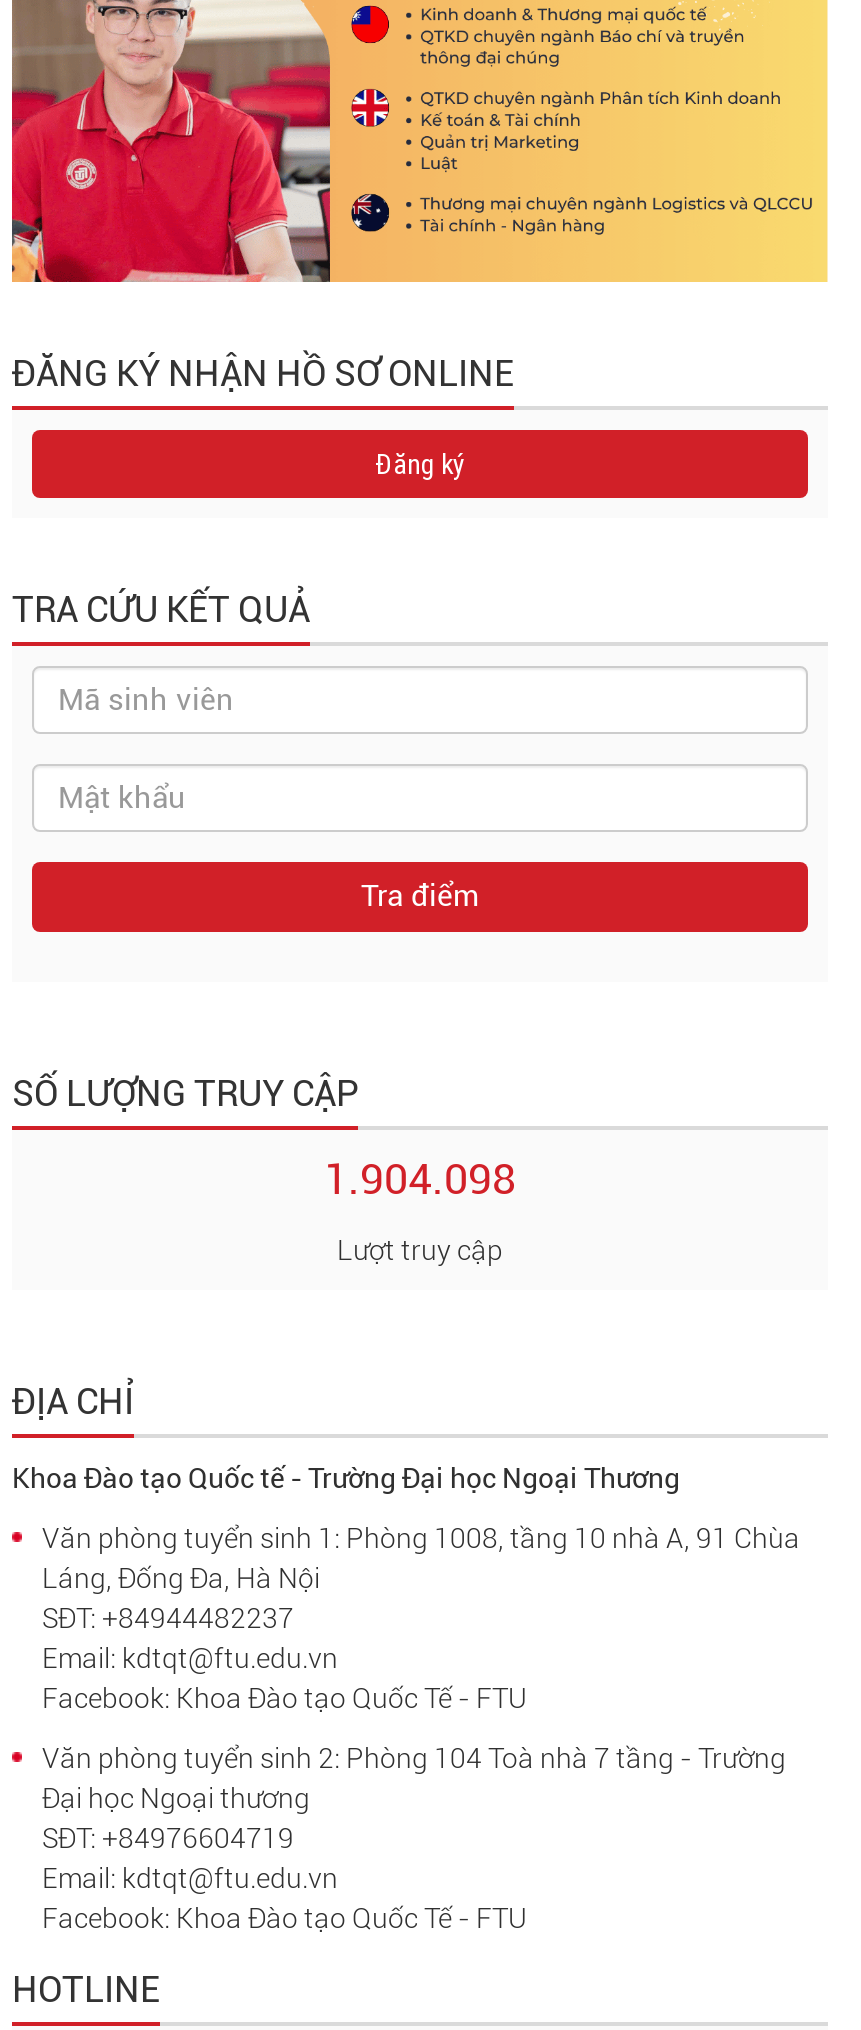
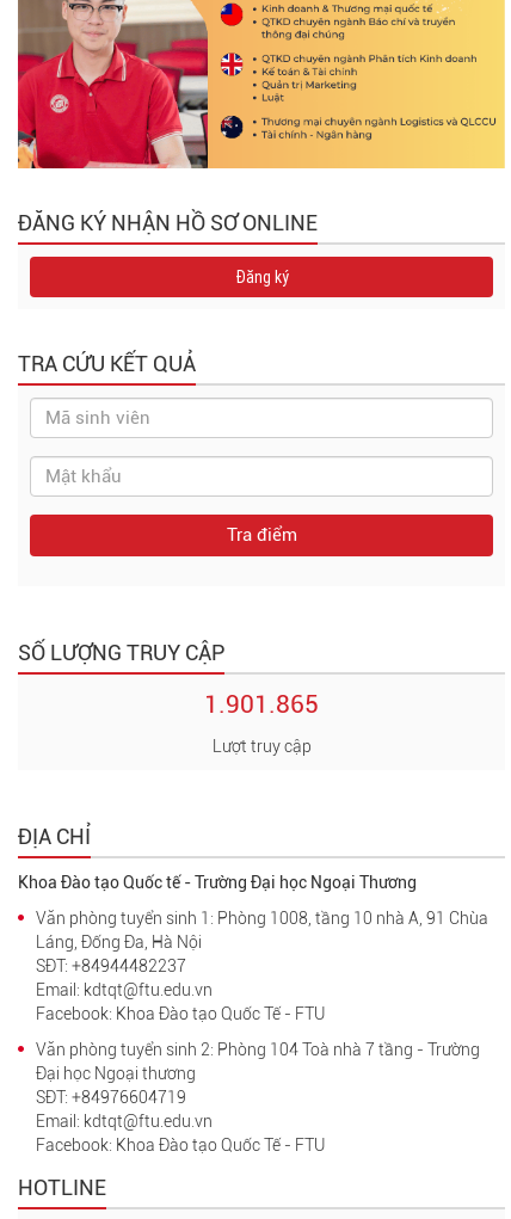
[324,1154,516,1204] 1.904.098 -> [204,689,319,719] 1.901.865

